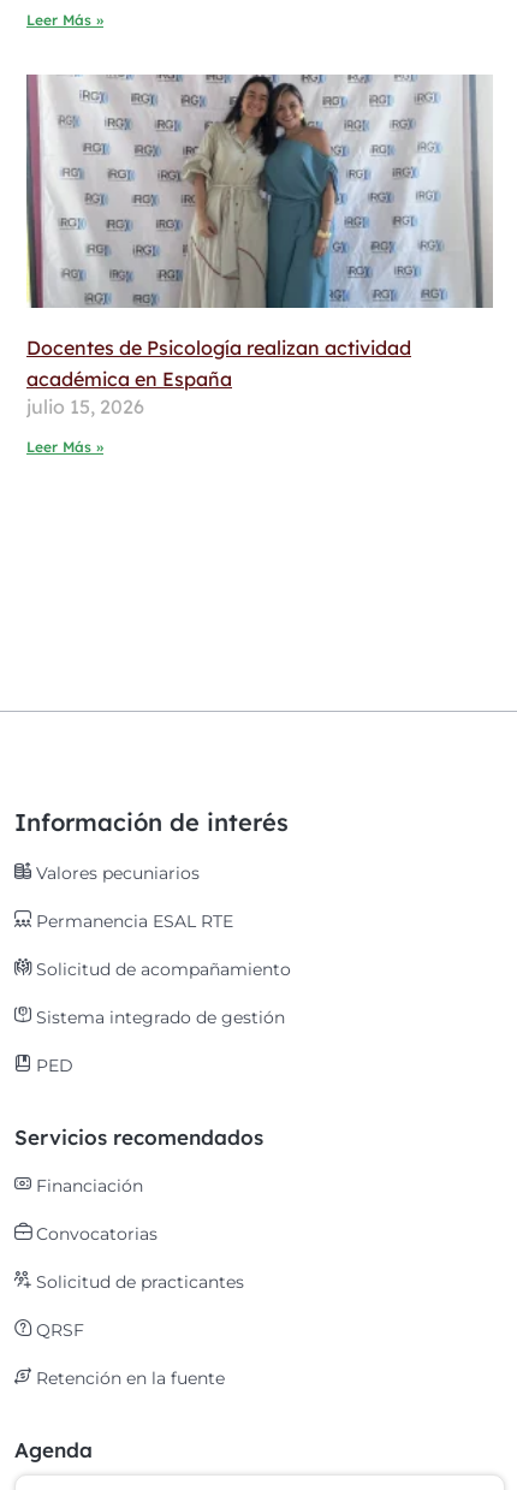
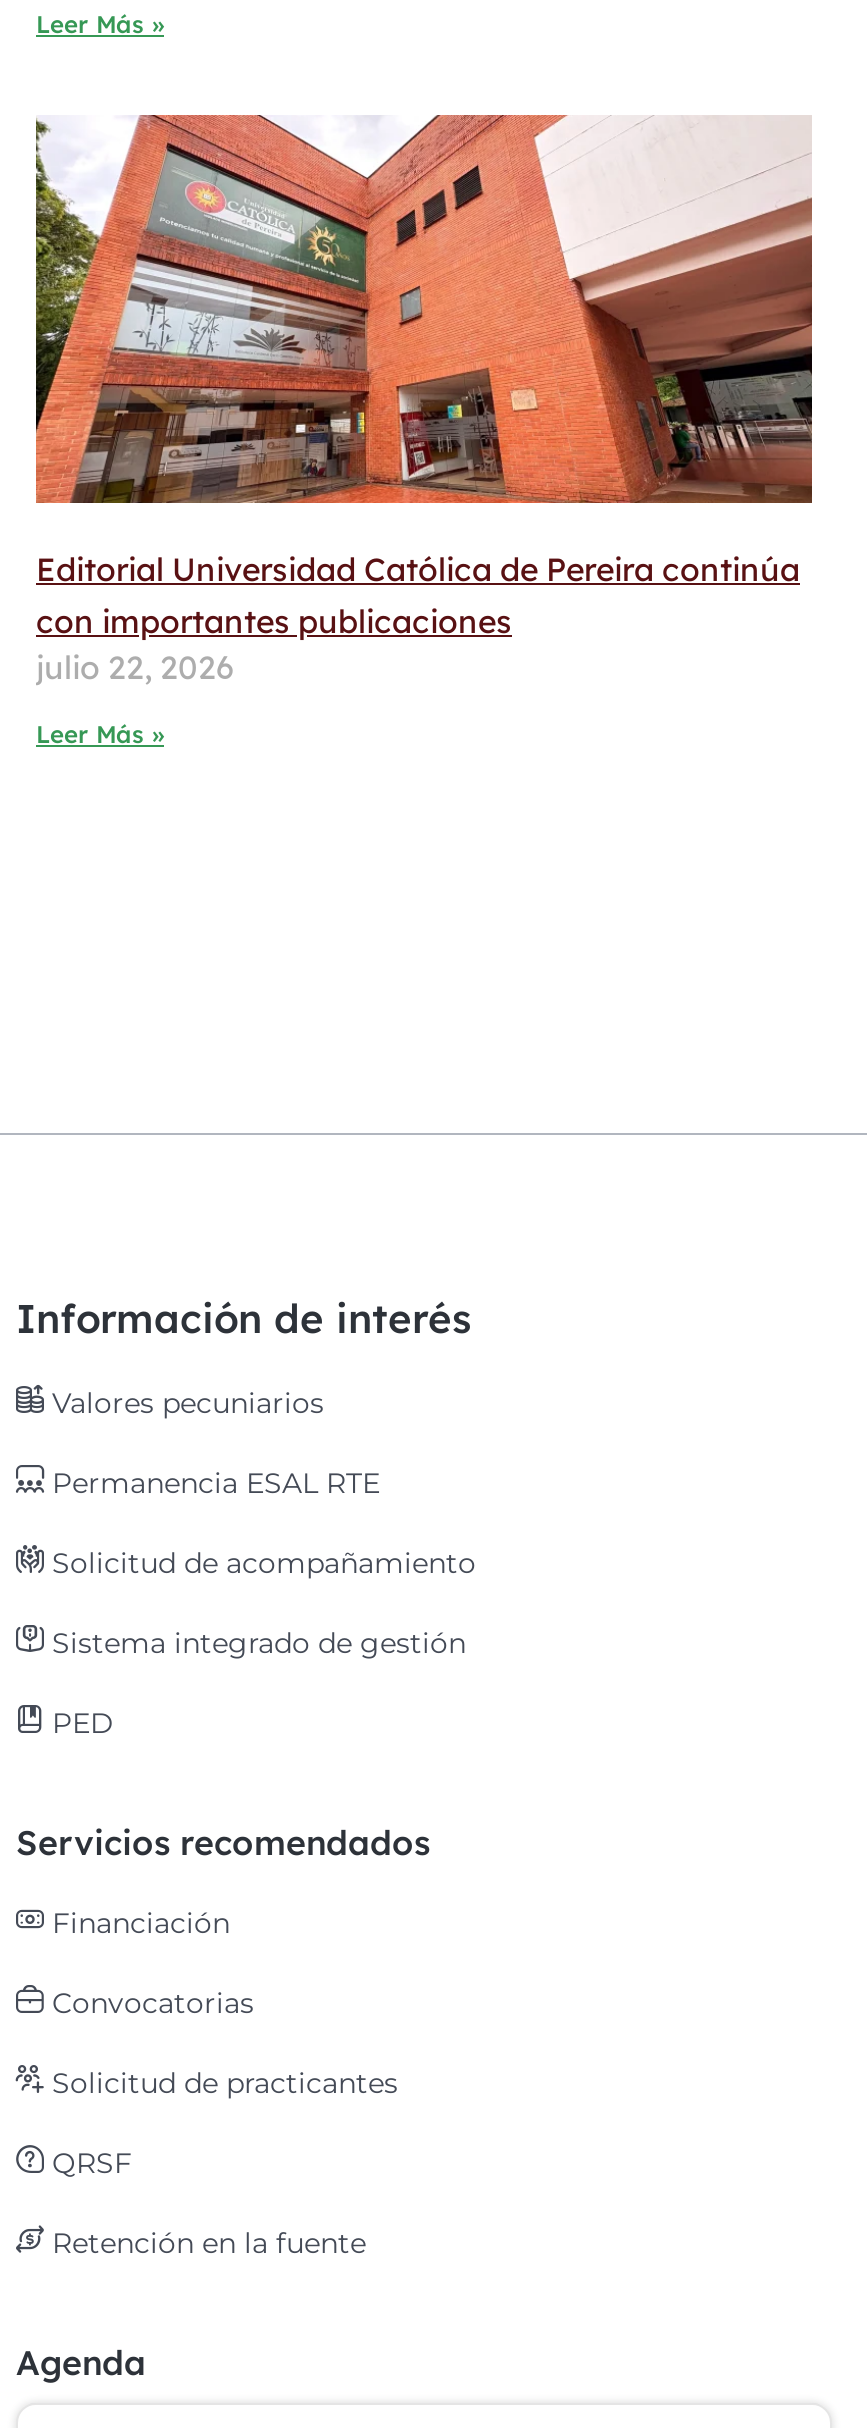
[25,73,493,419] [image] | Docentes de Psicología realizan actividad | académica en España | julio 15, 2026 -> [34,113,814,688] [image] | Editorial Universidad Católica de Pereira continúa | con importantes publicaciones | julio 22, 2026

